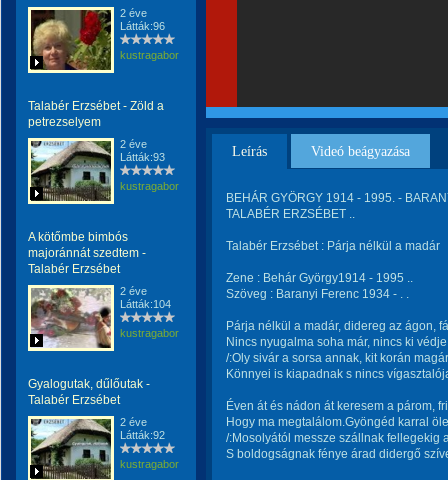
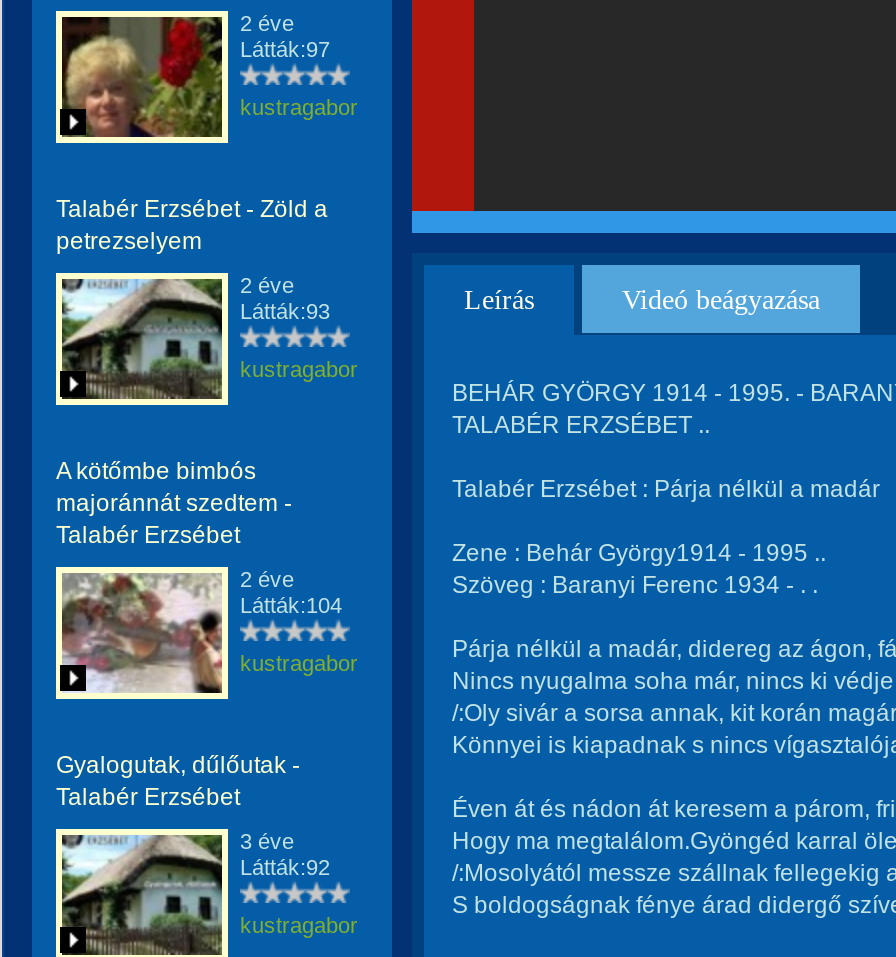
[120,20,165,32] Látták:96 -> [240,37,330,61] Látták:97
[120,416,147,428] 2 éve -> [240,829,294,853] 3 éve

